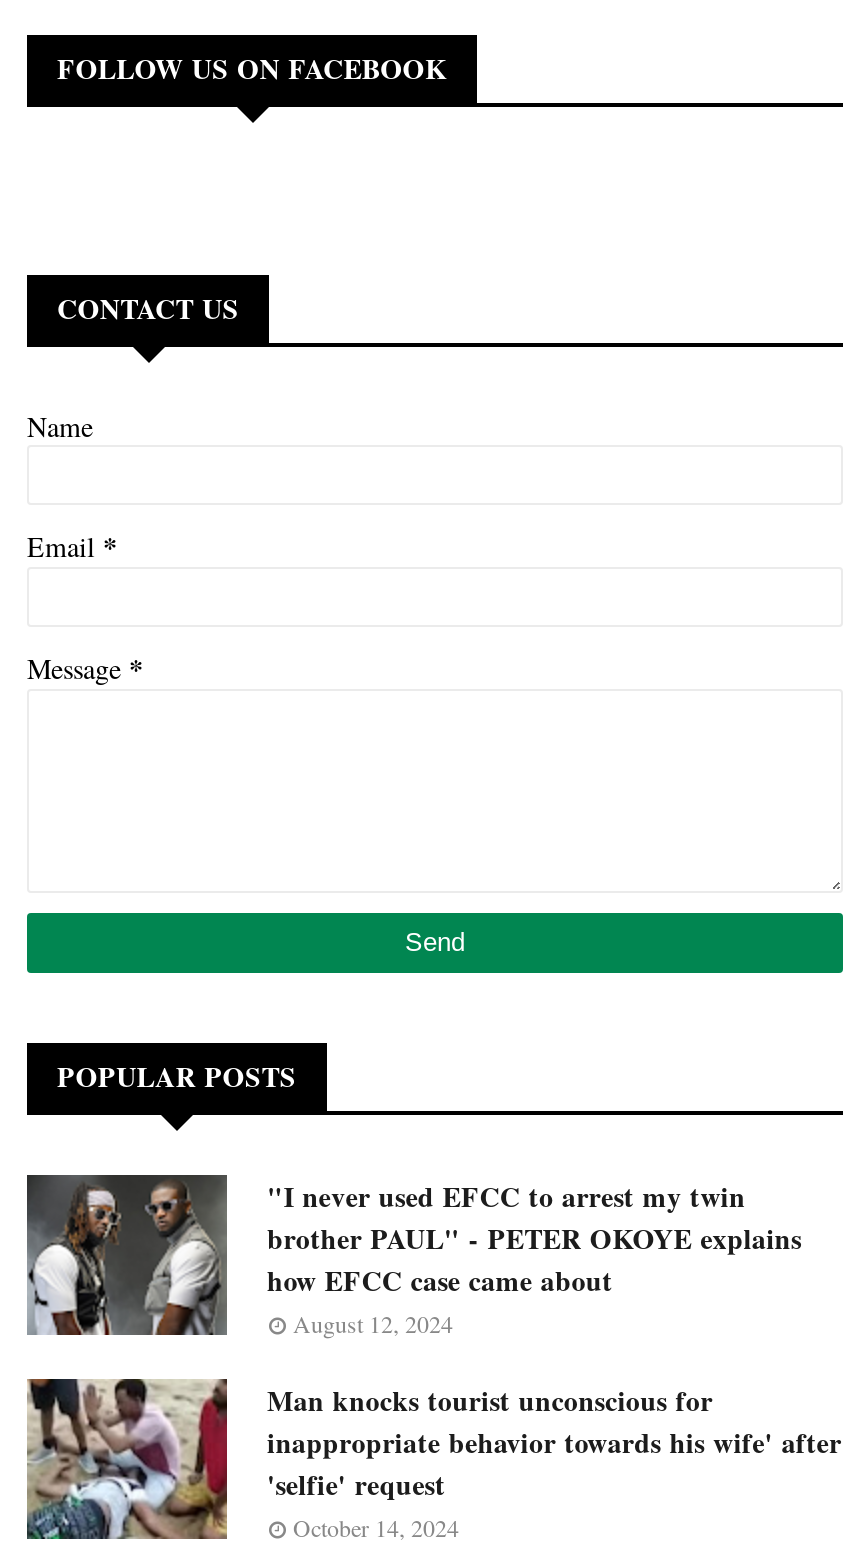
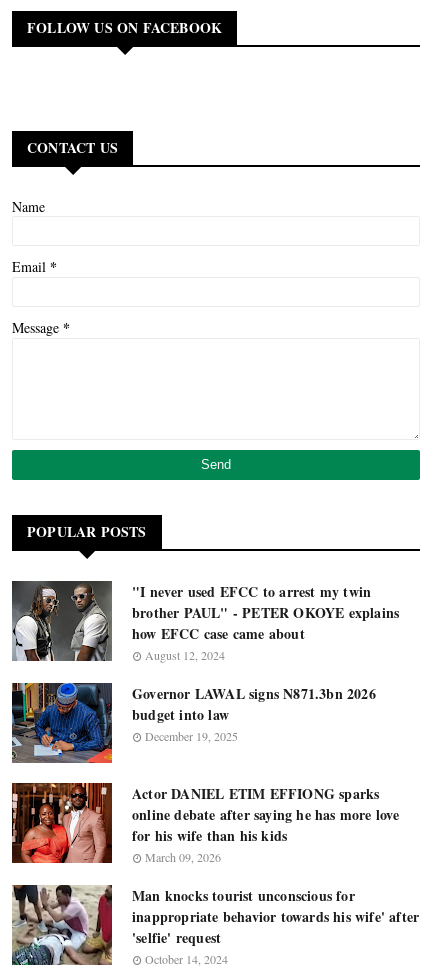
none -> [11,682,400,865] [image] | Governor LAWAL signs N871.3bn 2026 | budget into law | December 19, 2025 | Actor DANIEL ETIM EFFIONG sparks | online debate after saying he has more love | for his wife than his kids | March 09, 2026
none -> [11,782,113,864] [image]

